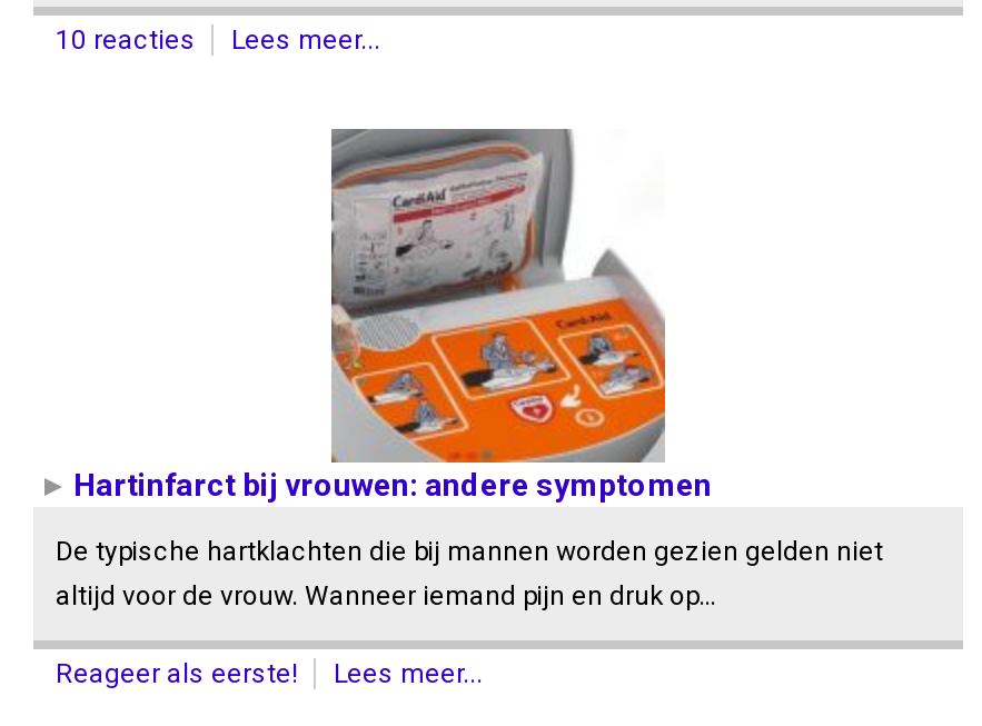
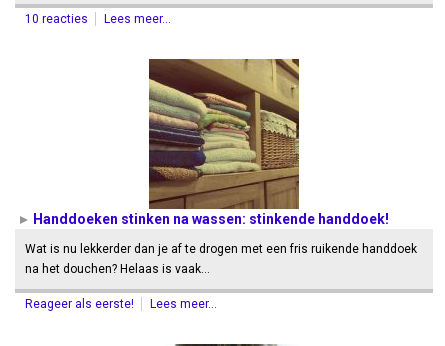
[73,129,712,503] [image] | Hartinfarct bij vrouwen: andere symptomen -> [33,58,389,227] [image] | Handdoeken stinken na wassen: stinkende handdoek!
[56,536,883,611] De typische hartklachten die bij mannen worden gezien gelden niet | altijd voor de vrouw. Wanneer iemand pijn en druk op… -> [25,242,417,276] Wat is nu lekkerder dan je af te drogen met een fris ruikende handdoek | na het douchen? Helaas is vaak…

